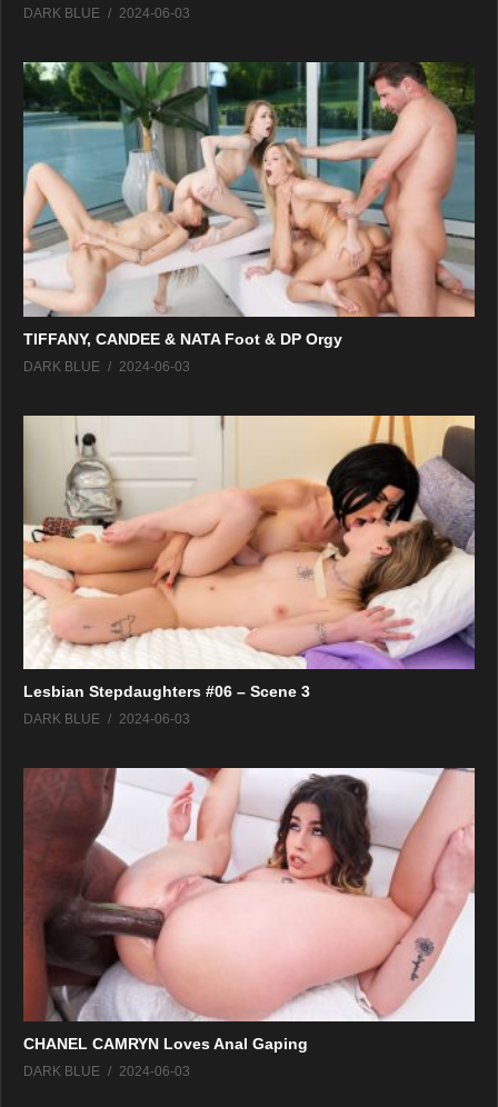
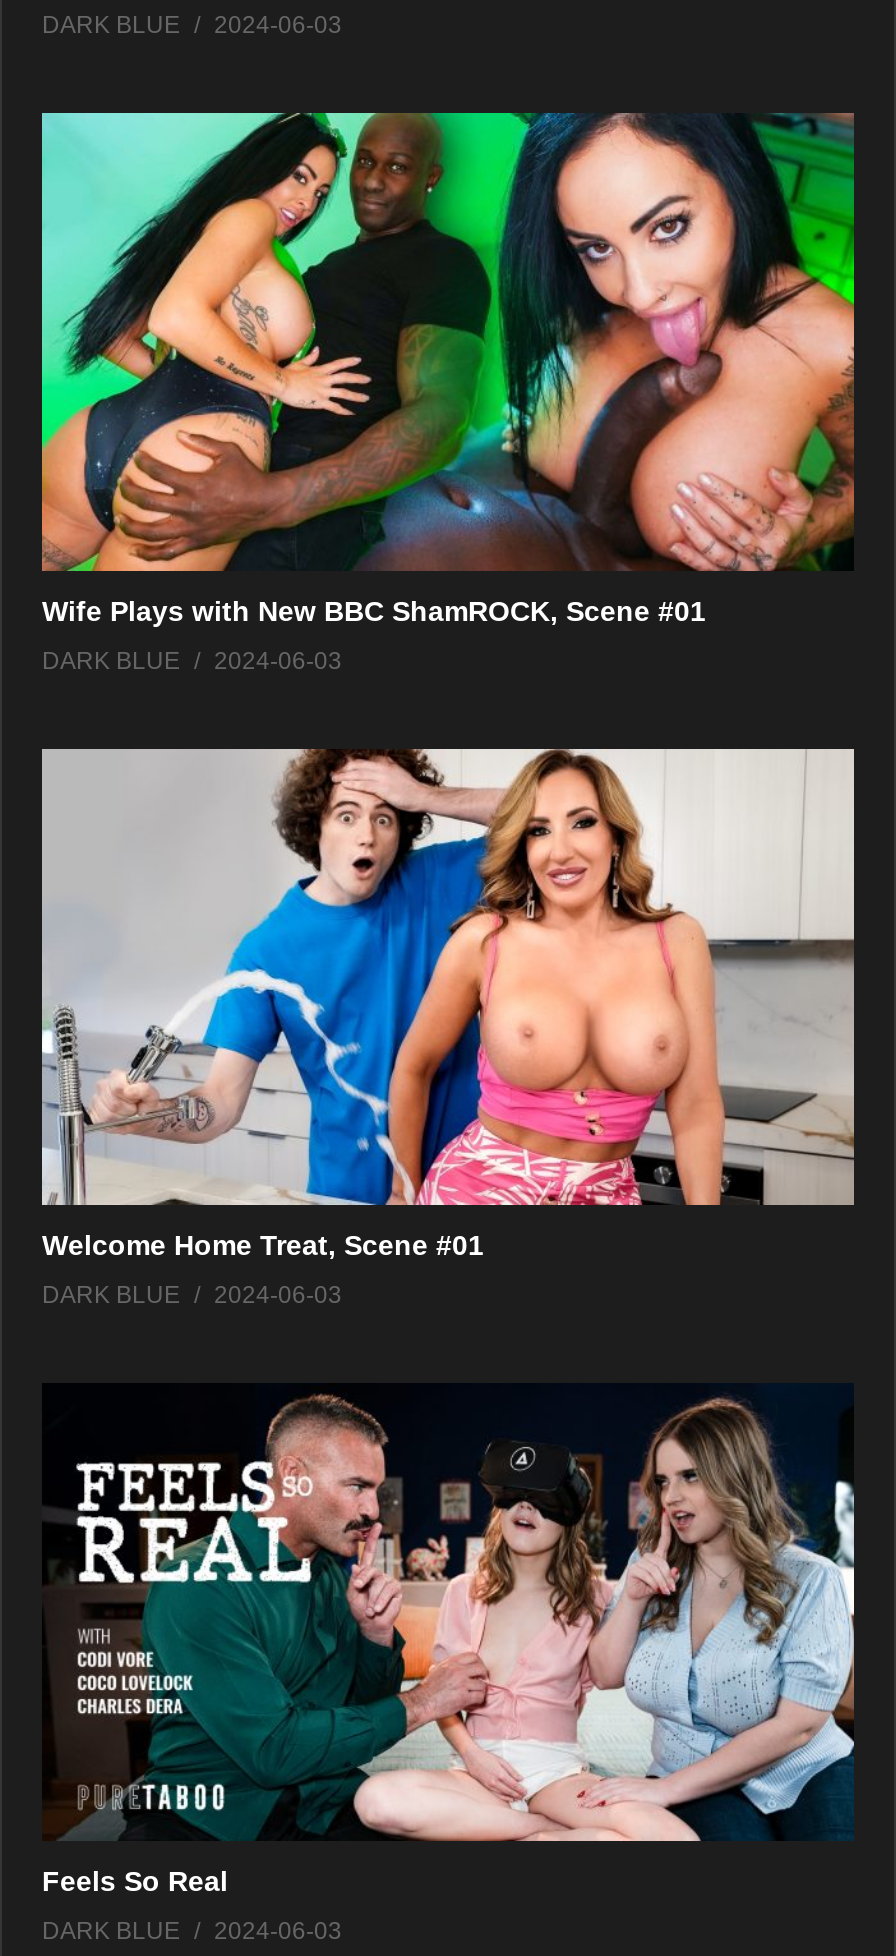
[22,61,476,348] [image] | TIFFANY, CANDEE & NATA Foot & DP Orgy -> [40,110,856,626] [image] | Wife Plays with New BBC ShamROCK, Scene #01
[22,415,476,700] [image] | Lesbian Stepdaughters #06 – Scene 3 -> [42,748,856,1261] [image] | Welcome Home Treat, Scene #01
[22,767,476,1053] [image] | CHANEL CAMRYN Loves Anal Gaping -> [42,1382,856,1896] [image] | Feels So Real

